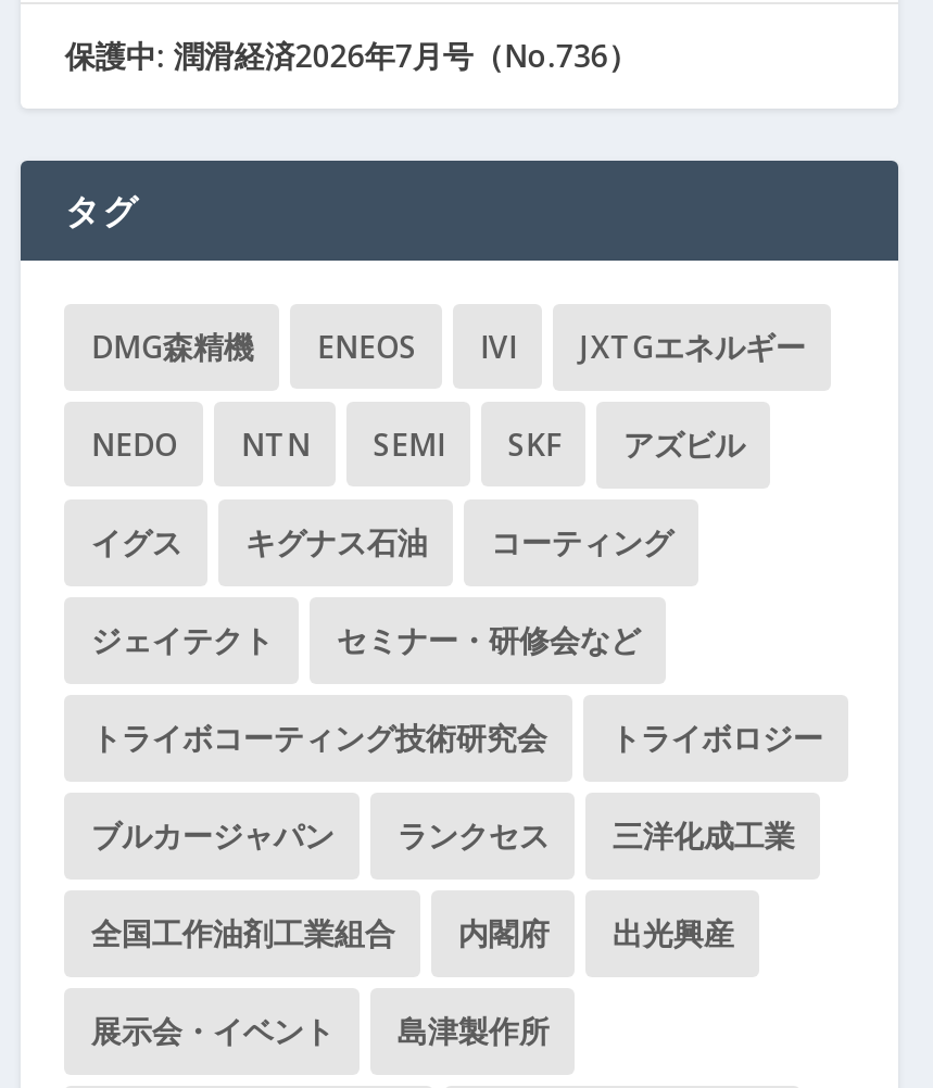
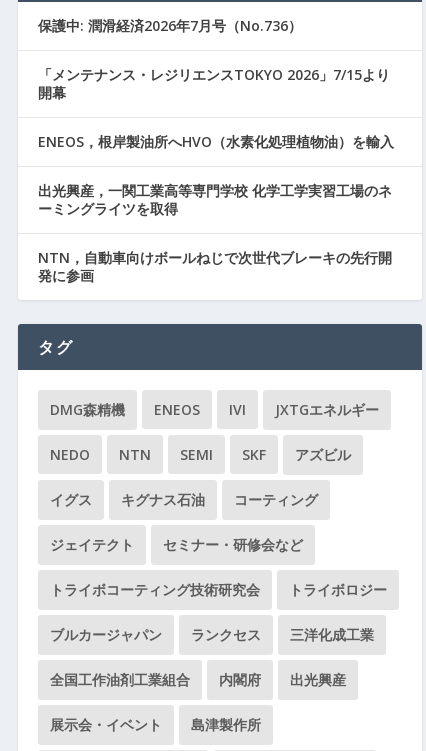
none -> [38,65,394,285] 「メンテナンス・レジリエンスTOKYO 2026」7/15より | 開幕 | ENEOS，根岸製油所へHVO（水素化処理植物油）を輸入 | 出光興産，一関工業高等専門学校 化学工学実習工場のネ | ーミングライツを取得 | NTN，自動車向けボールねじで次世代ブレーキの先行開 | 発に参画

